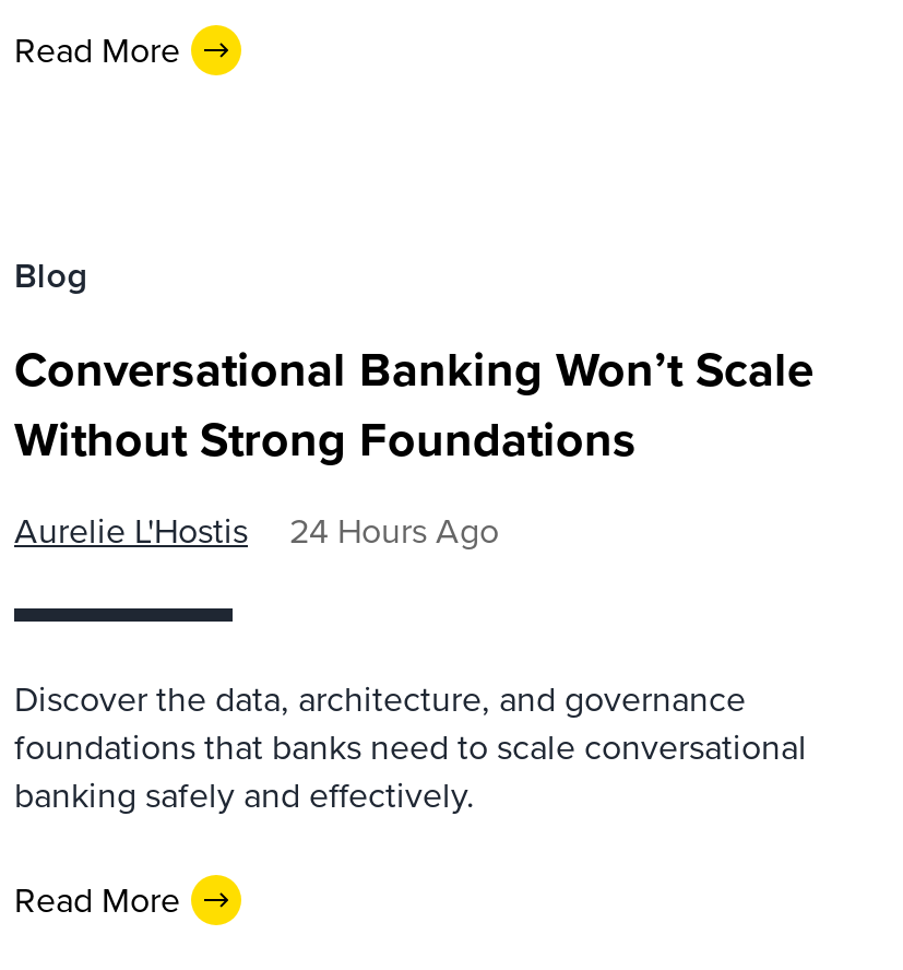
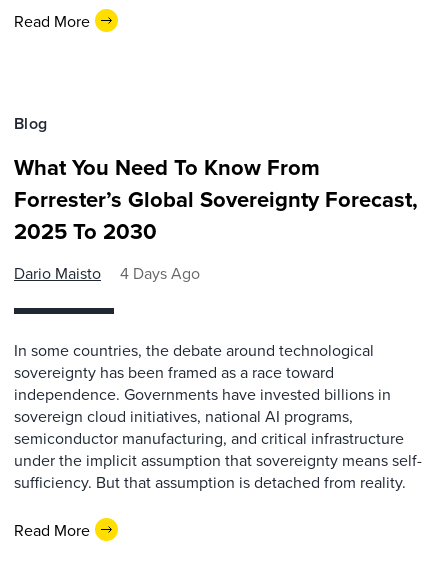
[14,333,813,820] Conversational Banking Won’t Scale | Without Strong Foundations | Aurelie L'Hostis | 24 Hours Ago | Discover the data, architecture, and governance | foundations that banks need to scale conversational | banking safely and effectively. -> [14,151,422,493] What You Need To Know From | Forrester’s Global Sovereignty Forecast, | 2025 To 2030 | Dario Maisto | 4 Days Ago | In some countries, the debate around technological | sovereignty has been framed as a race toward | independence. Governments have invested billions in | sovereign cloud initiatives, national AI programs, | semiconductor manufacturing, and critical infrastructure | under the implicit assumption that sovereignty means self- | sufficiency. But that assumption is detached from reality.

